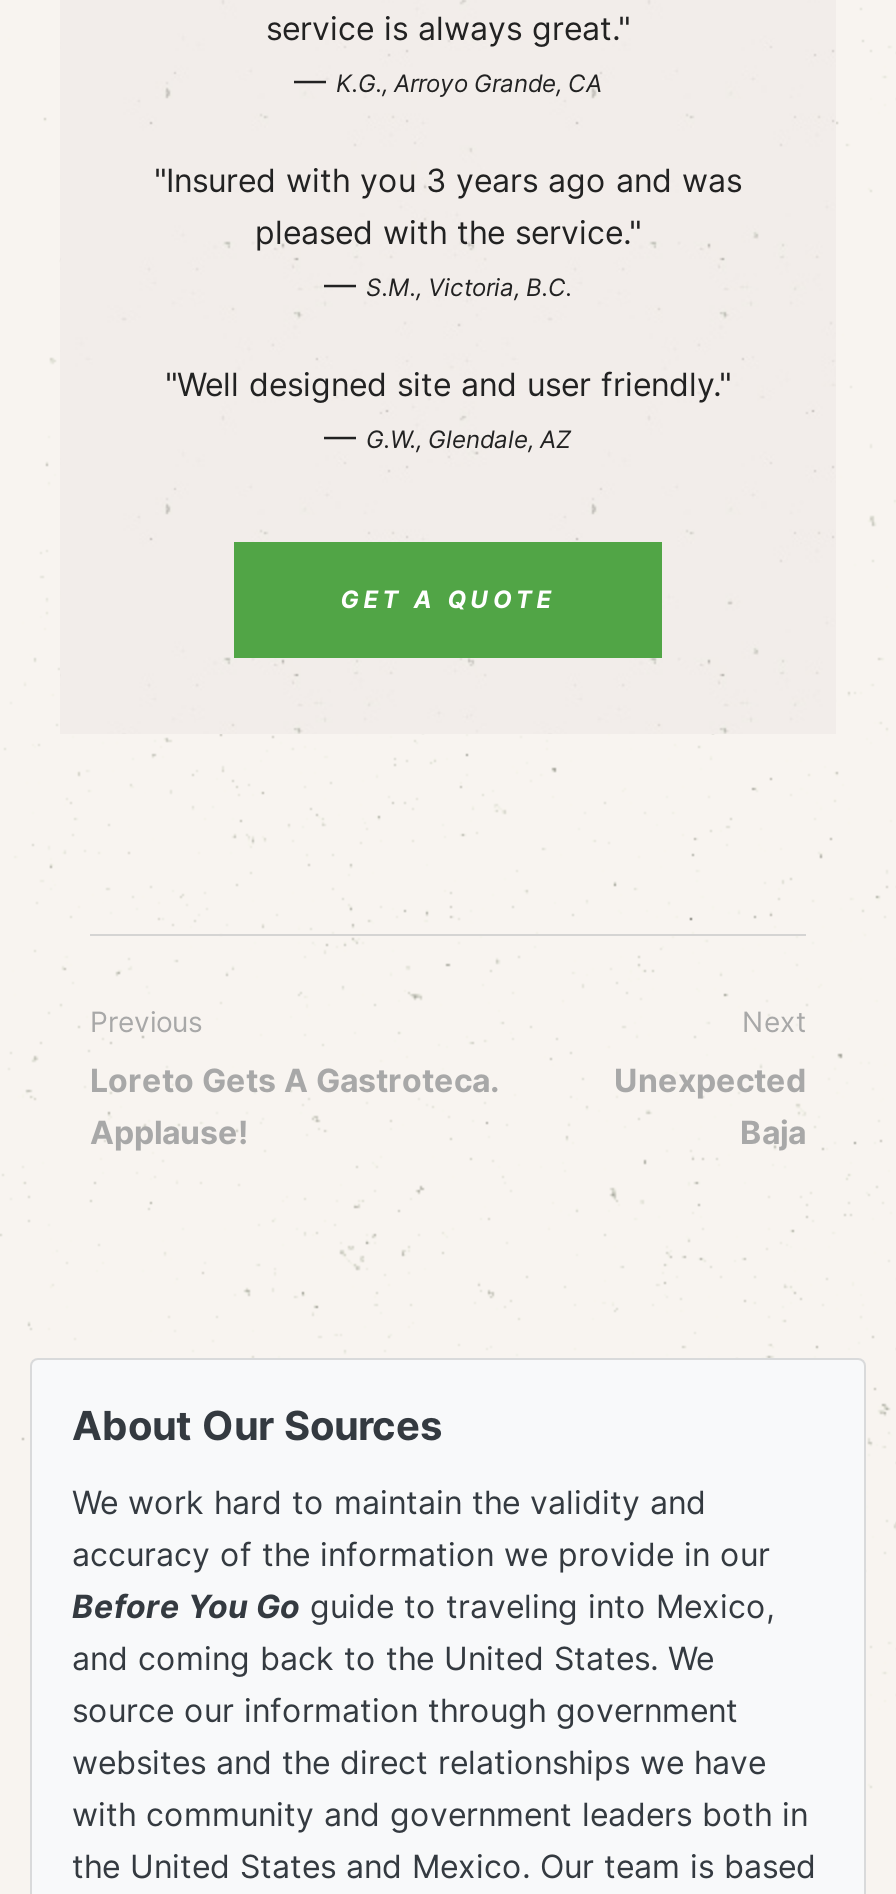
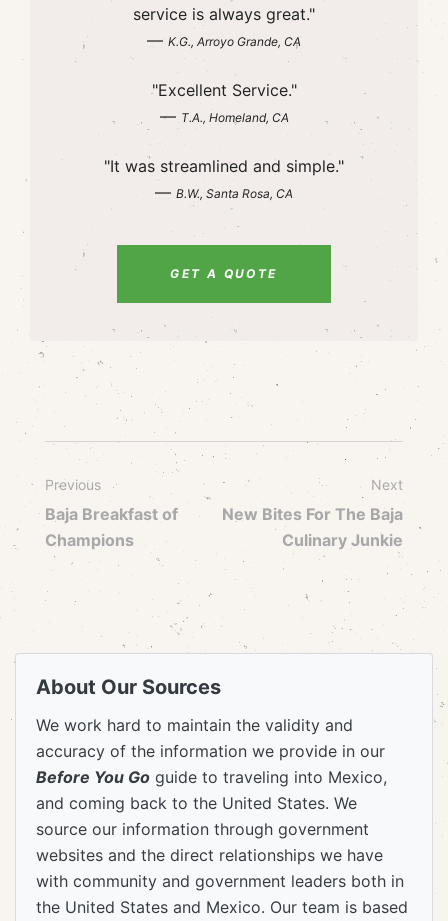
[154,160,742,304] "Insured with you 3 years ago and was | pleased with the service." | — S.M., Victoria, B.C. -> [151,80,296,126] "Excellent Service." | — T.A., Homeland, CA
[165,364,731,456] "Well designed site and user friendly." | — G.W., Glendale, AZ -> [104,156,344,202] "It was streamlined and simple." | — B.W., Santa Rosa, CA
[90,1060,498,1152] Loreto Gets A Gastroteca. | Applause! -> [45,504,178,550] Baja Breakfast of | Champions
[614,1060,806,1152] Unexpected | Baja -> [222,504,403,550] New Bites For The Baja | Culinary Junkie

